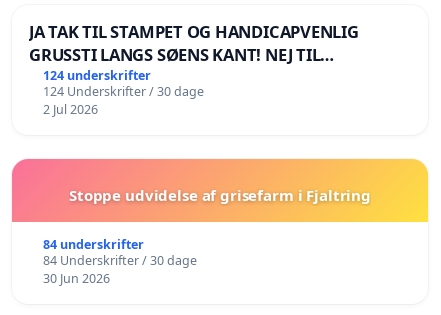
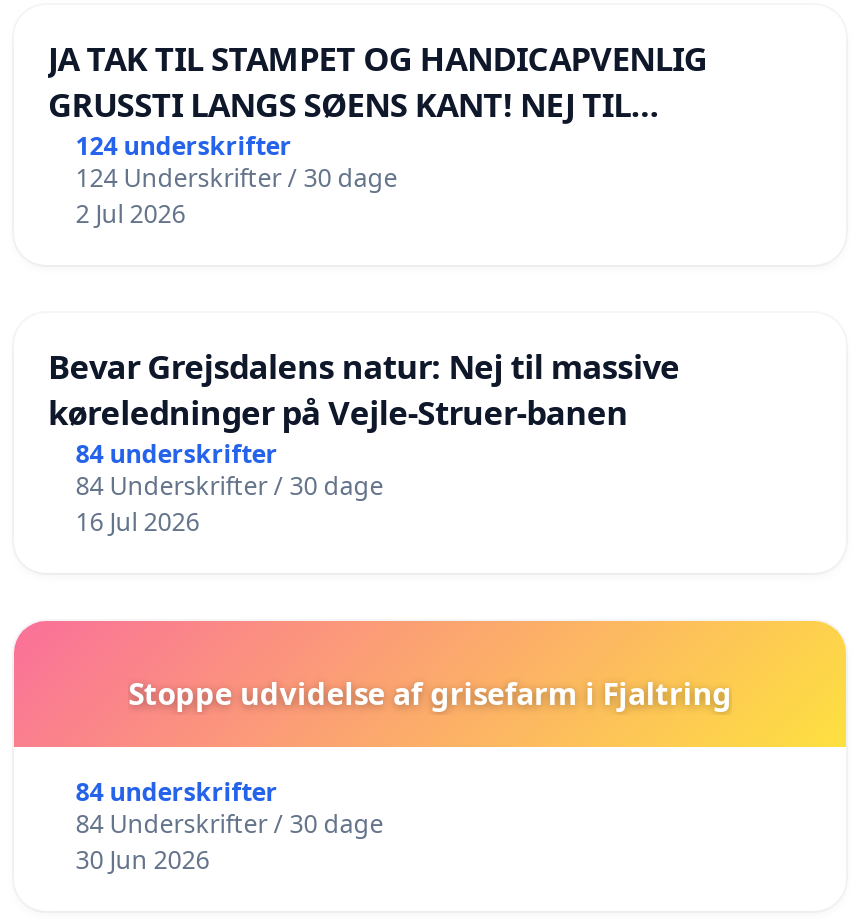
none -> [48,343,680,538] Bevar Grejsdalens natur: Nej til massive | køreledninger på Vejle-Struer-banen | 84 underskrifter | 84 Underskrifter / 30 dage | 16 Jul 2026

